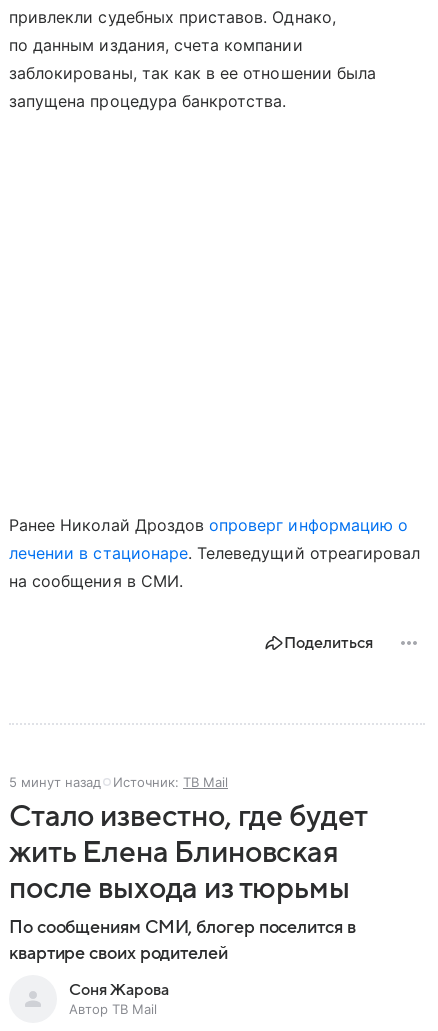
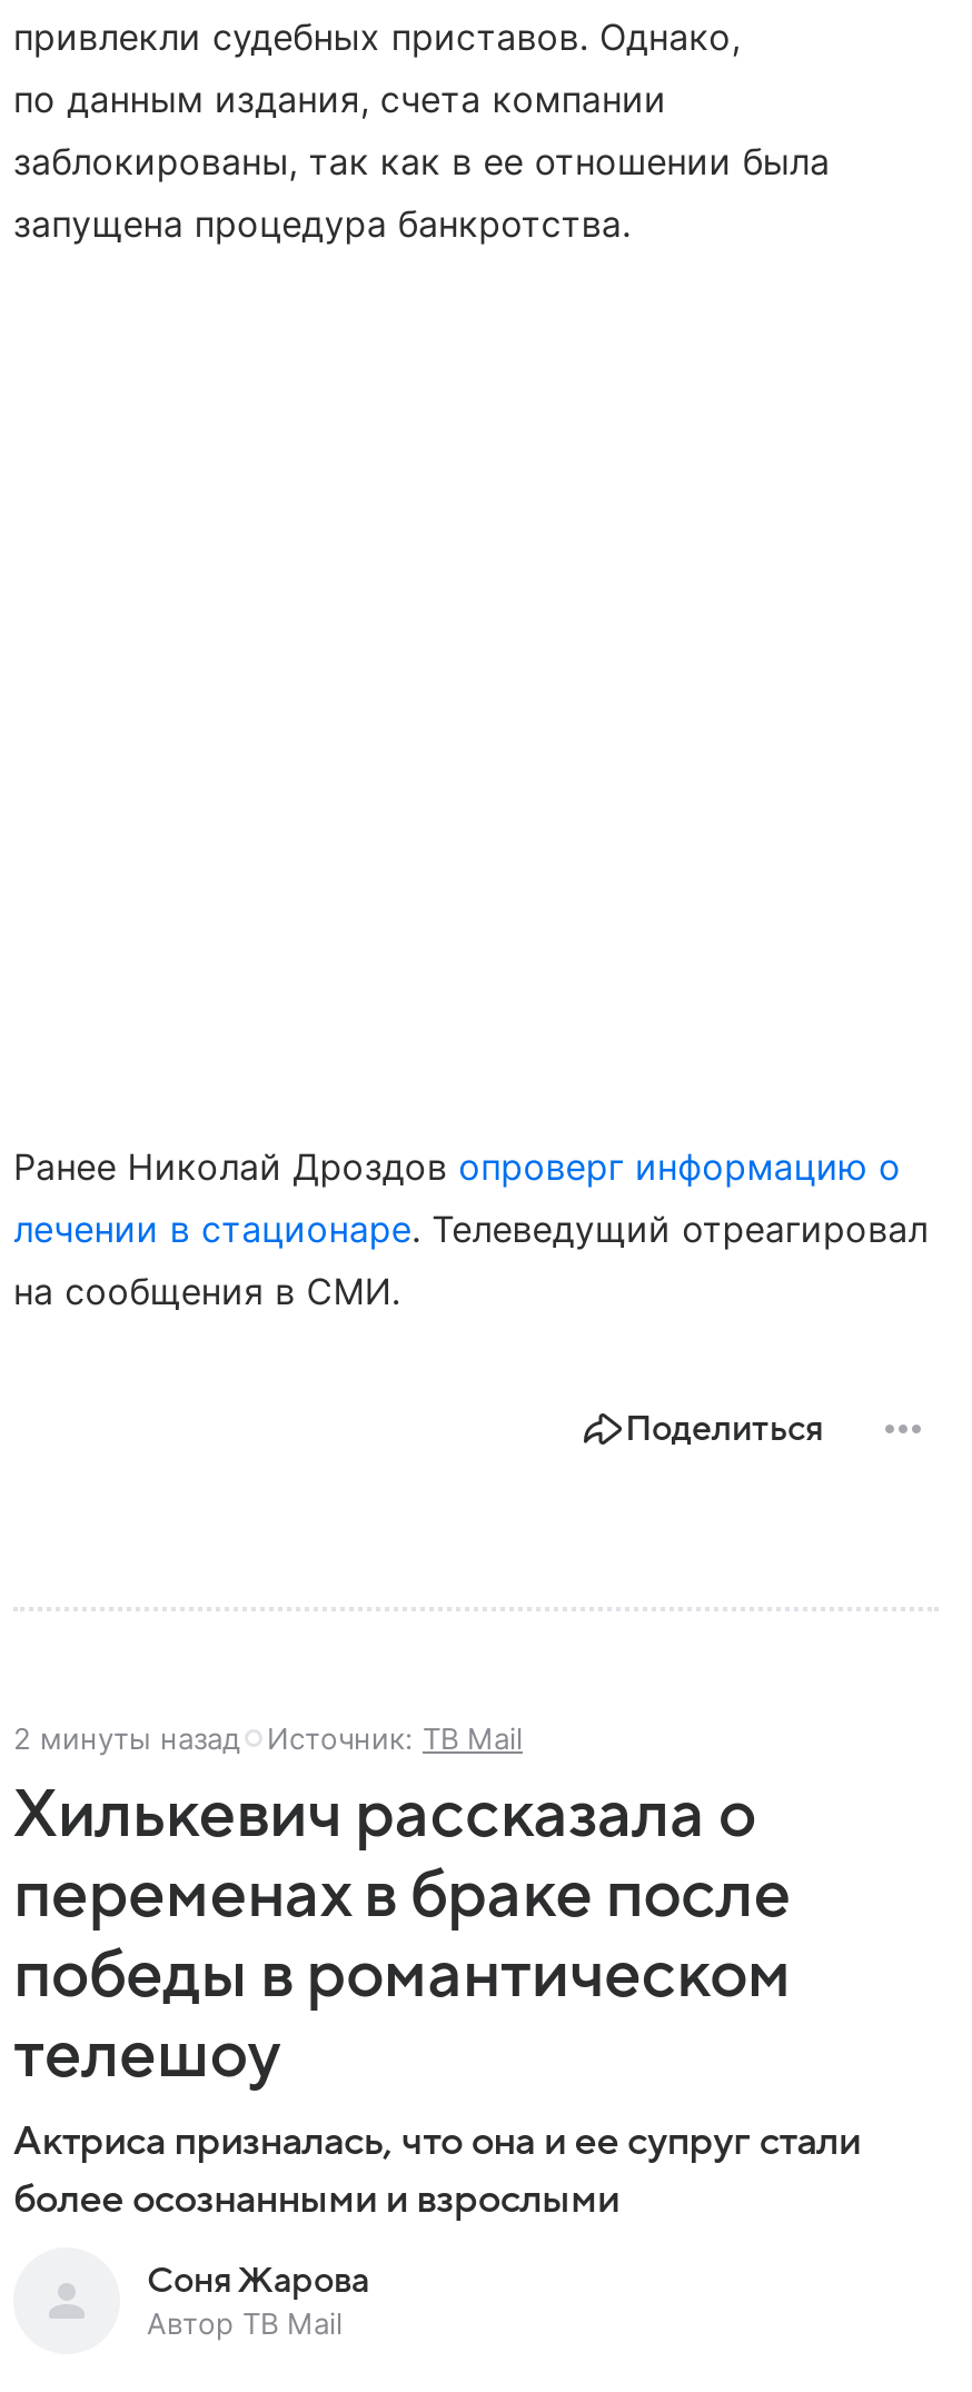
[9,774,228,790] 5 минут назад Источник: ТВ Mail -> [13,1720,523,1755] 2 минуты назад Источник: ТВ Mail
[9,800,367,963] Стало известно, где будет | жить Елена Блиновская | после выхода из тюрьмы | По сообщениям СМИ, блогер поселится в | квартире своих родителей -> [13,1777,861,2220] Хилькевич рассказала о | переменах в браке после | победы в романтическом | телешоу | Актриса призналась, что она и ее супруг стали | более осознанными и взрослыми

